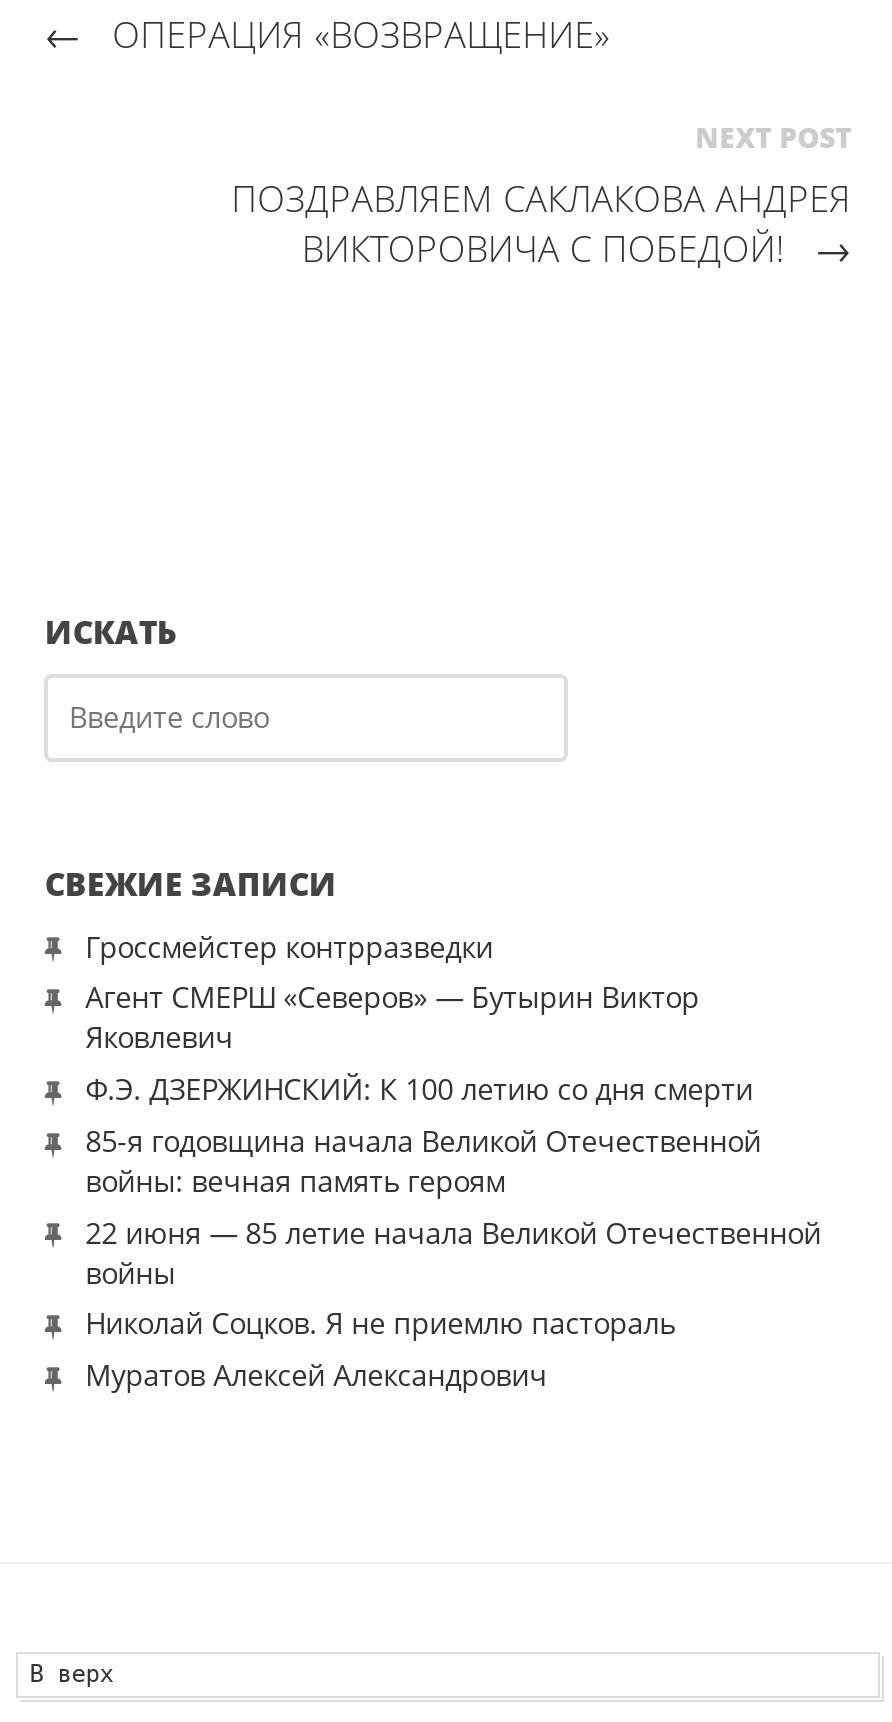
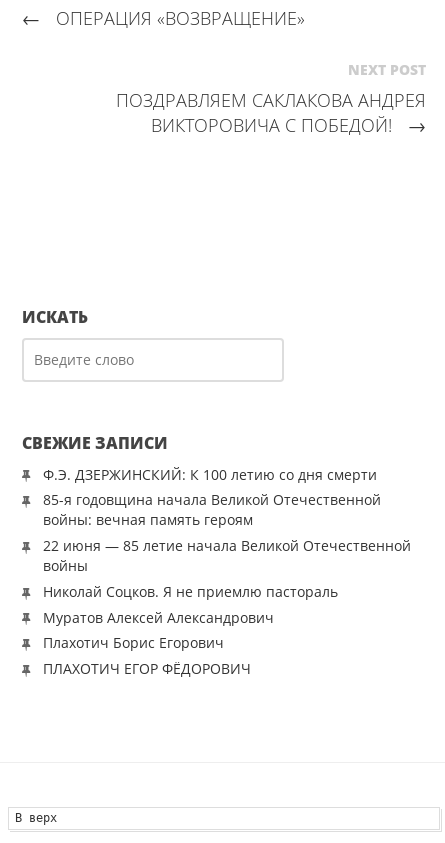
[85,927,699,1057] Гроссмейстер контрразведки | Агент СМЕРШ «Северов» — Бутырин Виктор | Яковлевич -> none
moved [85,1070,821,1394] -> [43,465,411,627]: Ф.Э. ДЗЕРЖИНСКИЙ: К 100 летию со дня смерти | 85-я годовщина начала Великой Отечественной | войны: вечная память героям | 22 июня — 85 летие начала Великой Отечественной | войны | Николай Соцков. Я не приемлю пастораль | Муратов Алексей Александрович
none -> [43,633,251,678] Плахотич Борис Егорович | ПЛАХОТИЧ ЕГОР ФЁДОРОВИЧ

